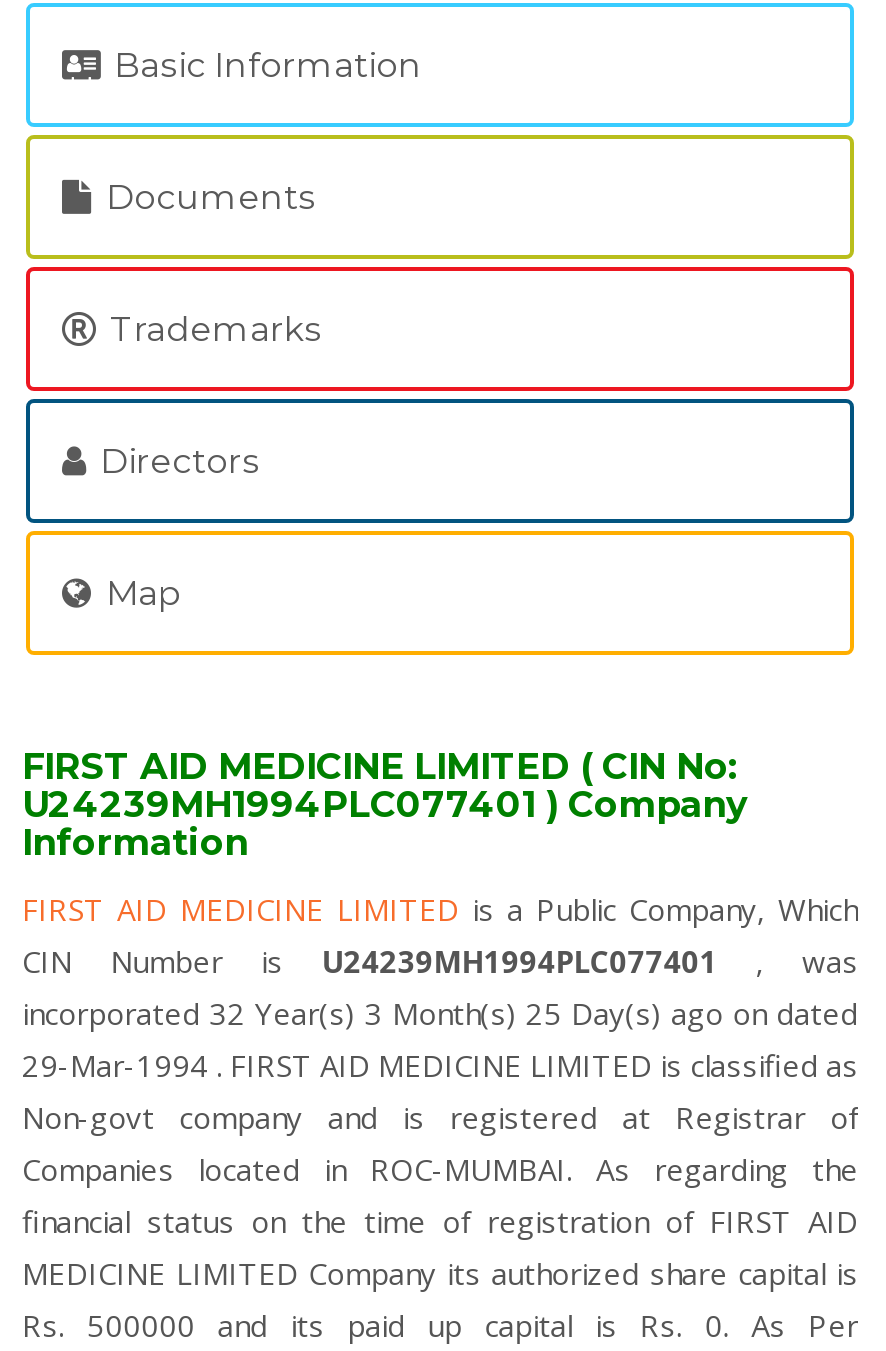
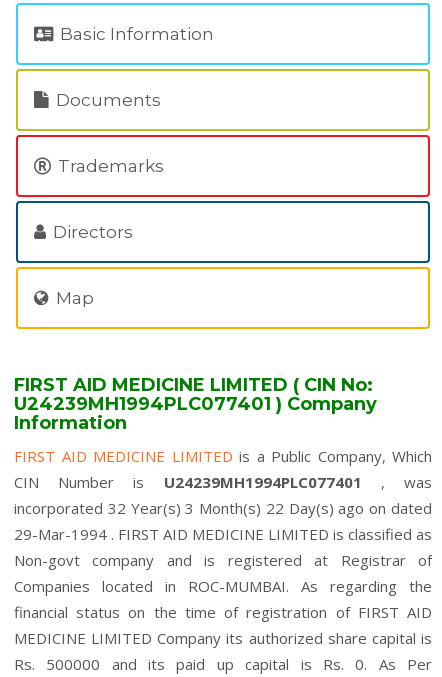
[22,993,858,1033] incorporated 32 Year(s) 3 Month(s) 25 Day(s) ago on dated -> [14,498,432,518] incorporated 32 Year(s) 3 Month(s) 22 Day(s) ago on dated

